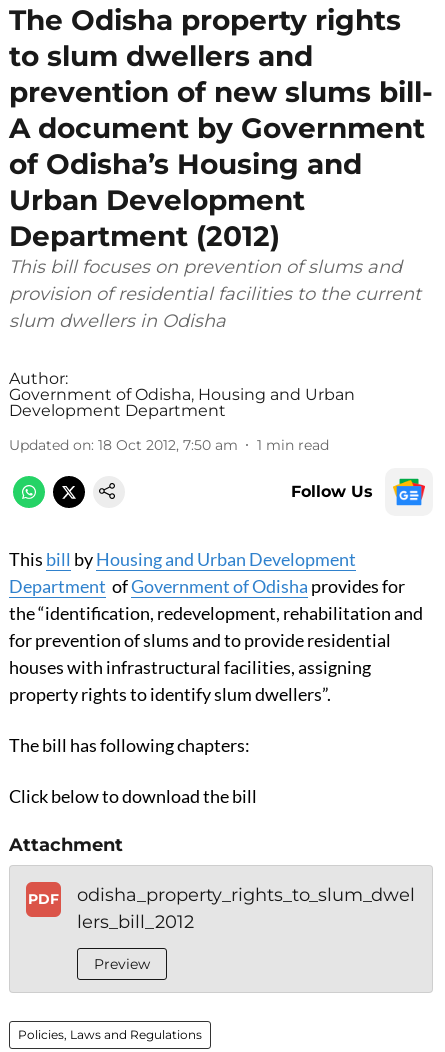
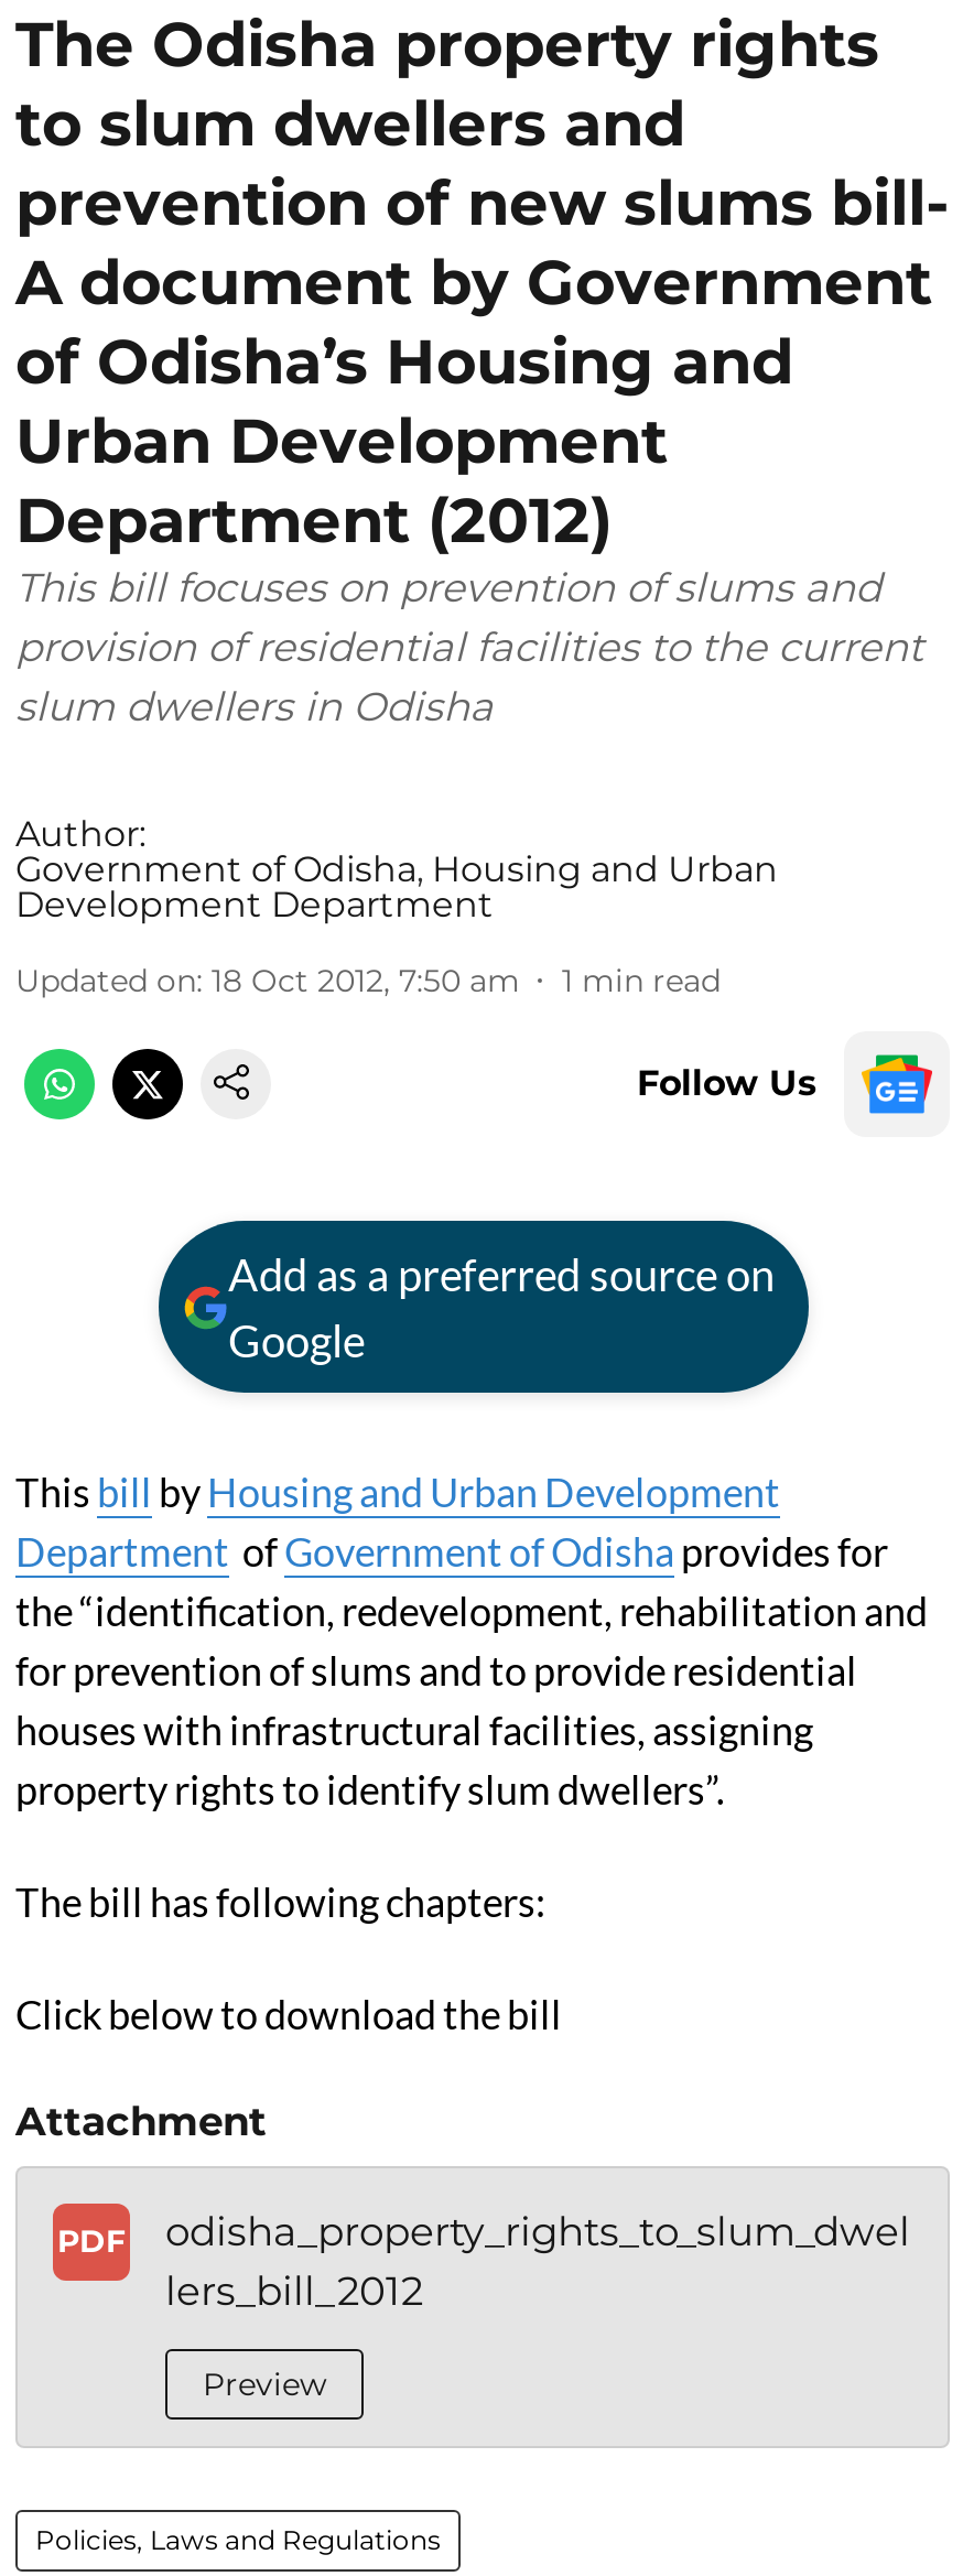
none -> [228,1247,775,1366] Add as a preferred source on | Google

